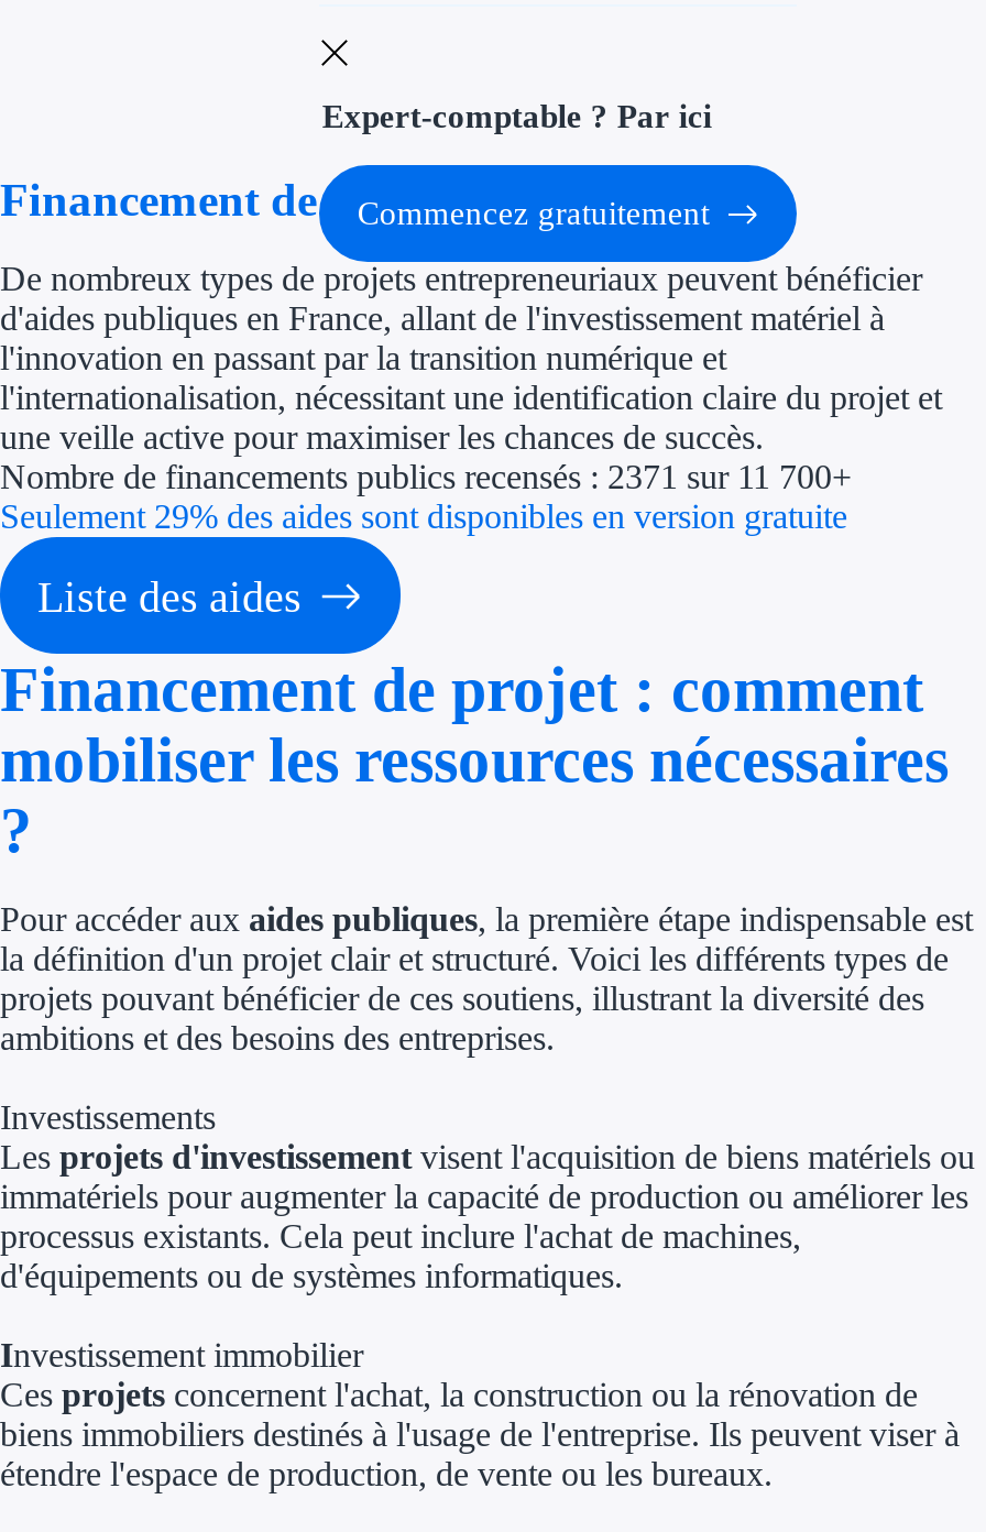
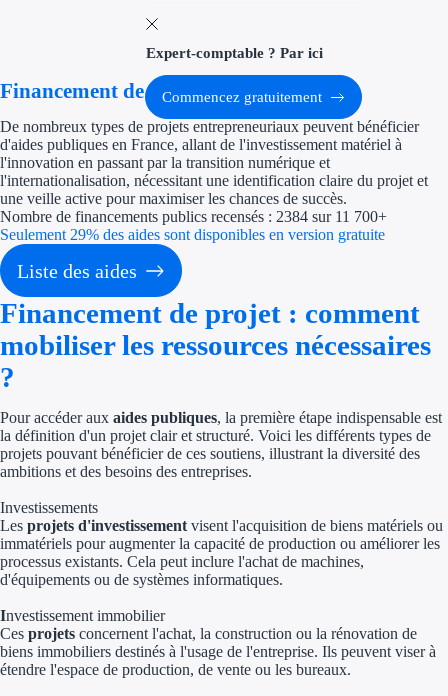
[0,458,852,496] Nombre de financements publics recensés : 2371 sur 11 700+ -> [0,208,387,225] Nombre de financements publics recensés : 2384 sur 11 700+

